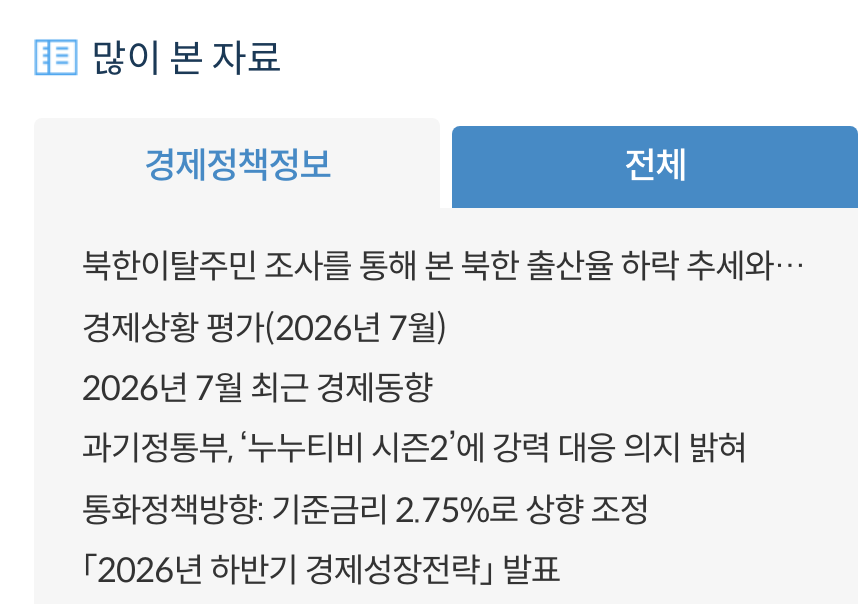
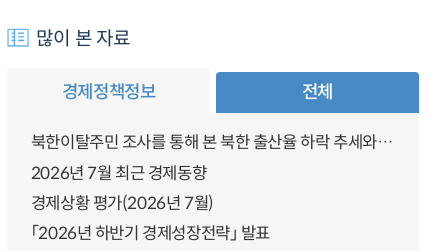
moved [82,307,447,349] -> [31,193,214,214]: 경제상황 평가(2026년 7월)
[82,429,747,531] 과기정통부, ‘누누티비 시즌2’에 강력 대응 의지 밝혀 | 통화정책방향: 기준금리 2.75%로 상향 조정 -> none

